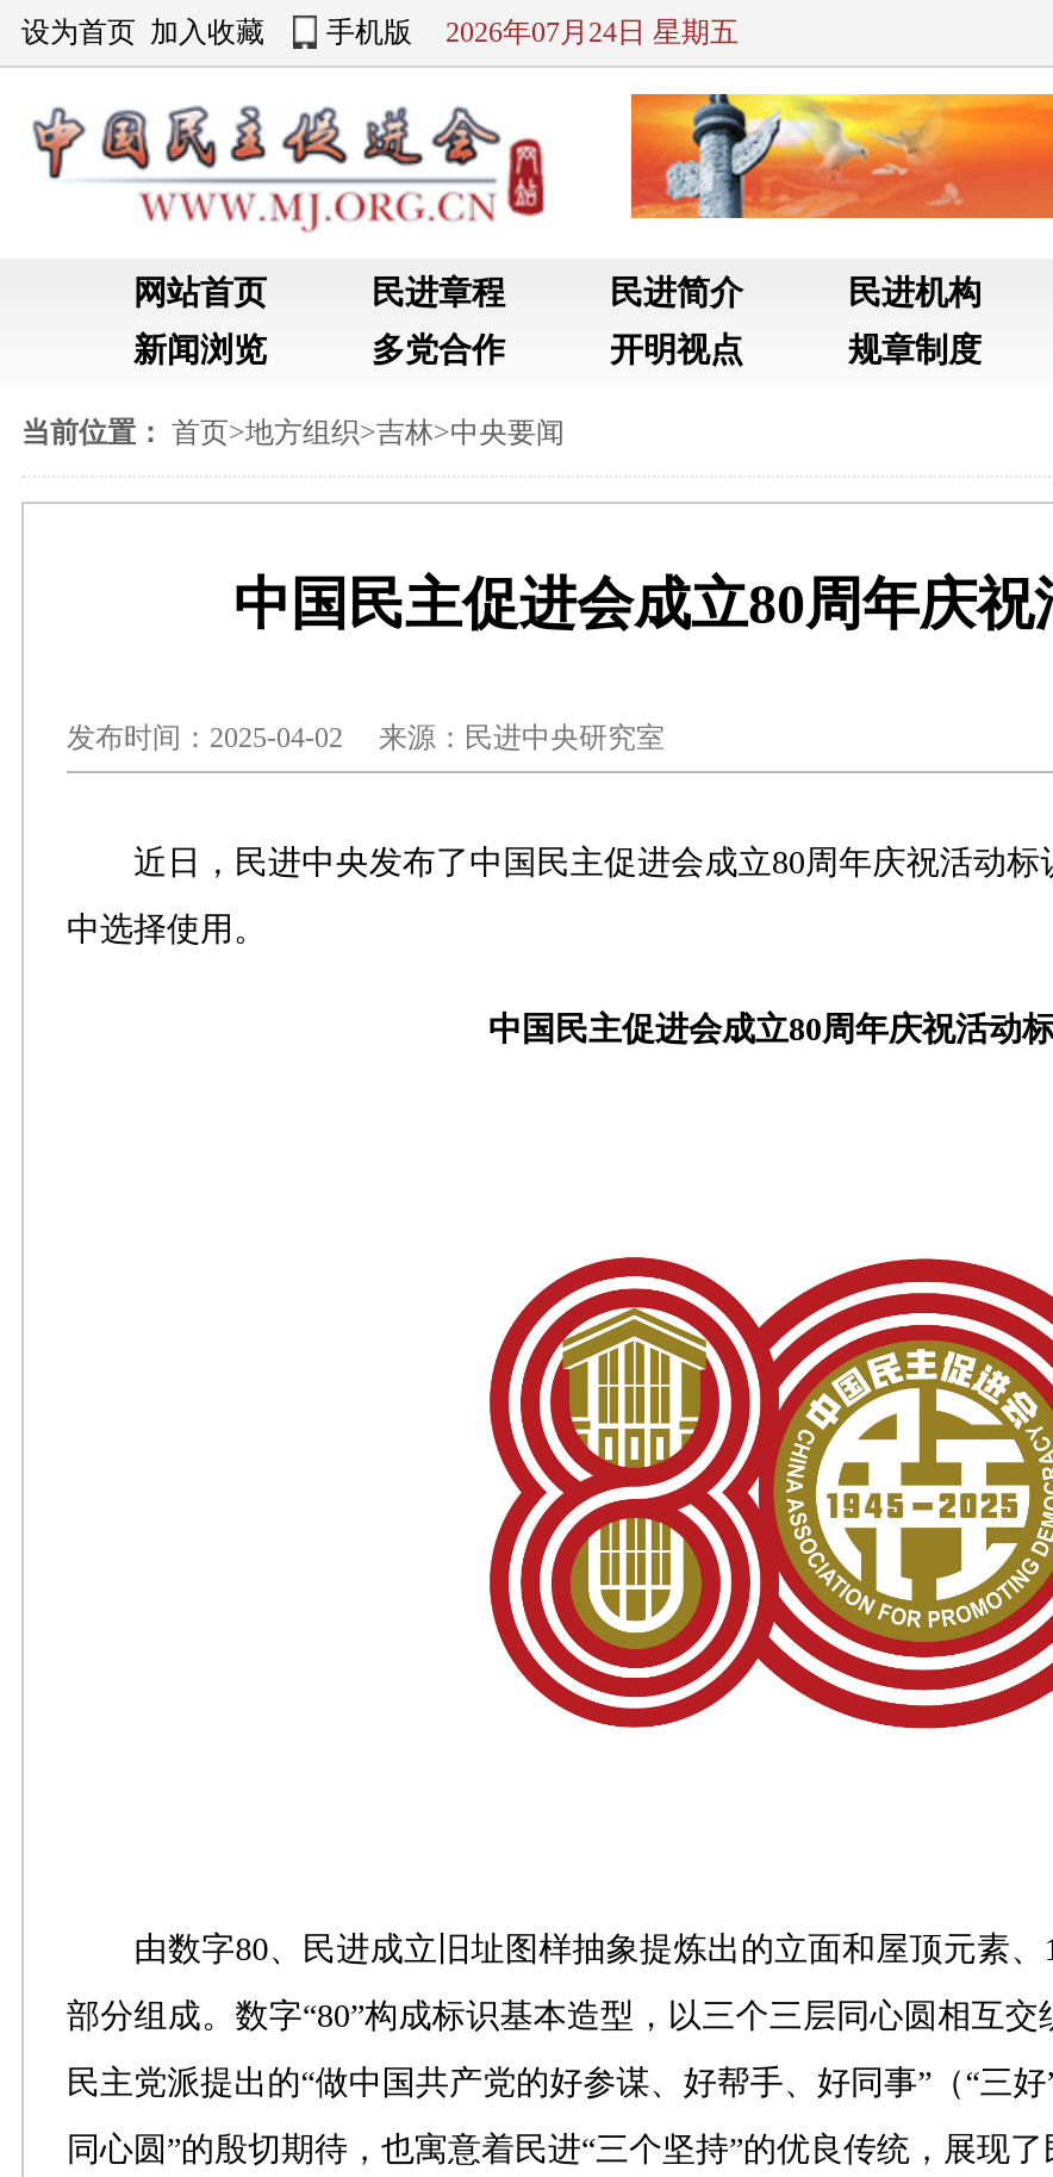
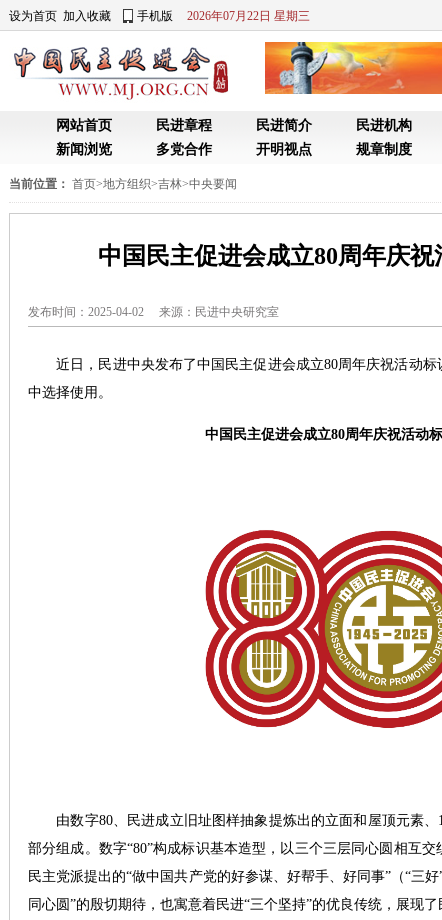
[445,15,739,49] 2026年07月24日 星期五 -> [187,9,310,23] 2026年07月22日 星期三

